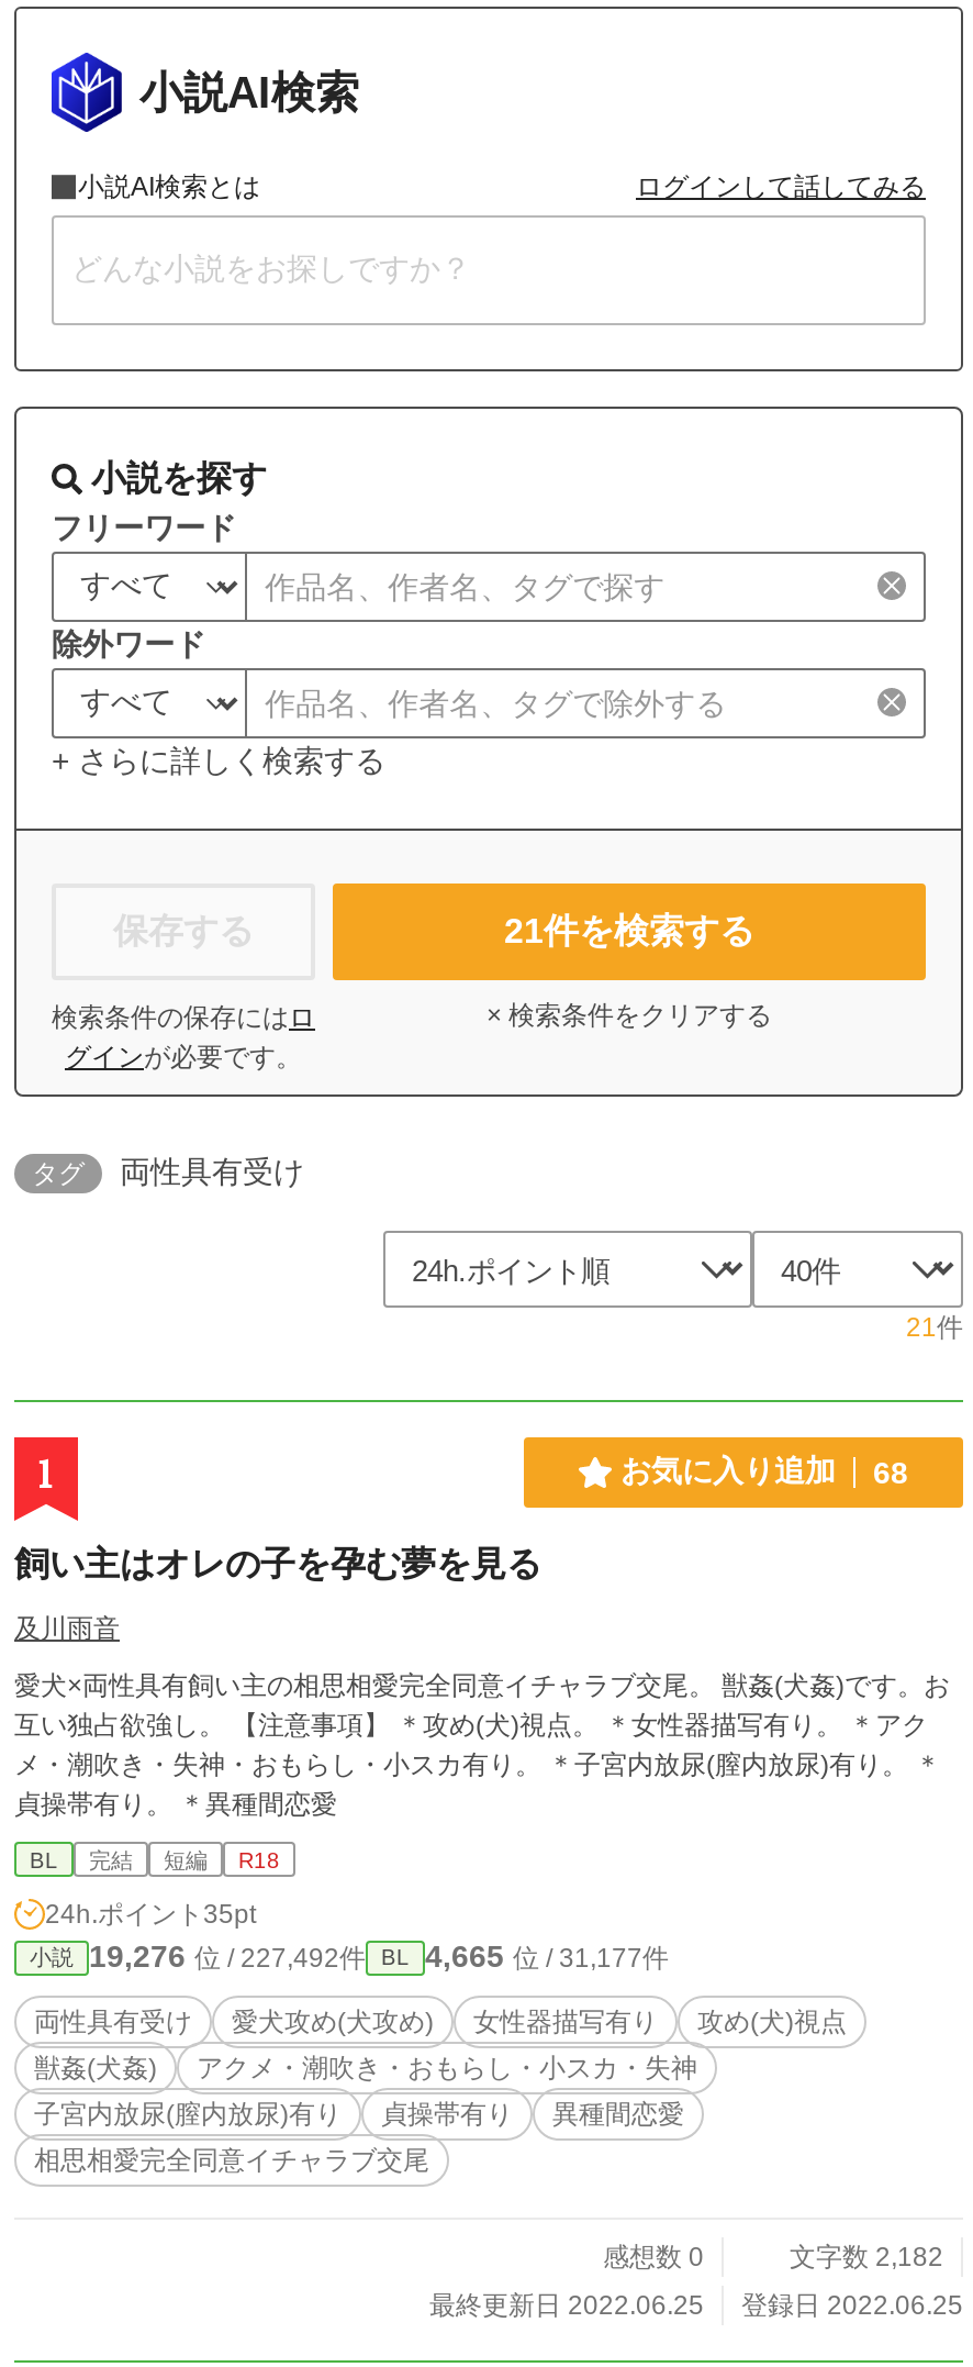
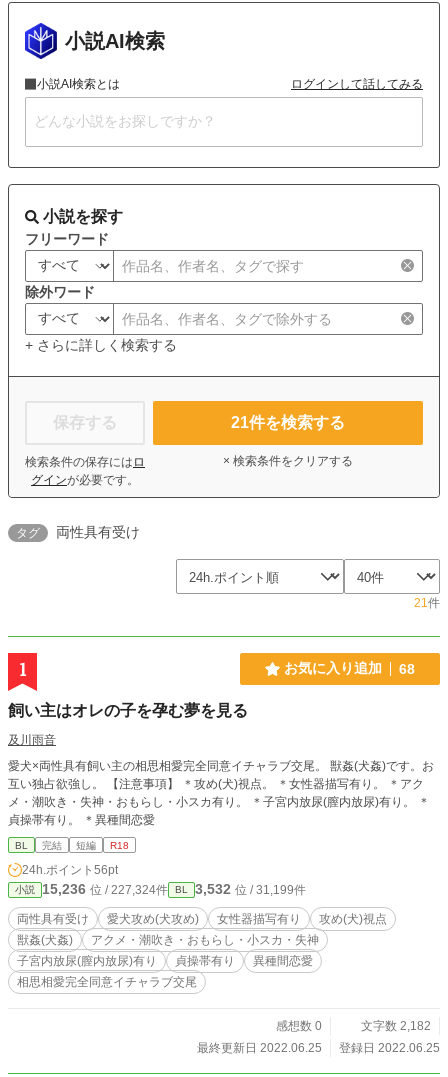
[45,1899,256,1930] 24h.ポイント35pt -> [22,863,118,877] 24h.ポイント56pt
[89,1938,366,1974] 19,276位 / 227,492件 -> [42,881,168,897] 15,236位 / 227,324件
[425,1938,669,1974] 4,665位 / 31,177件 -> [195,881,306,897] 3,532位 / 31,199件

